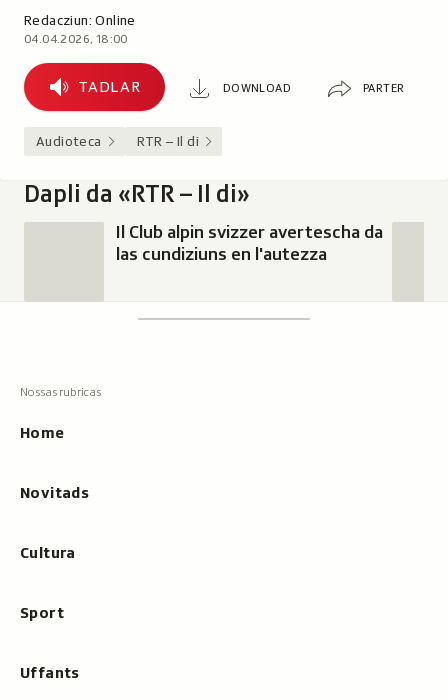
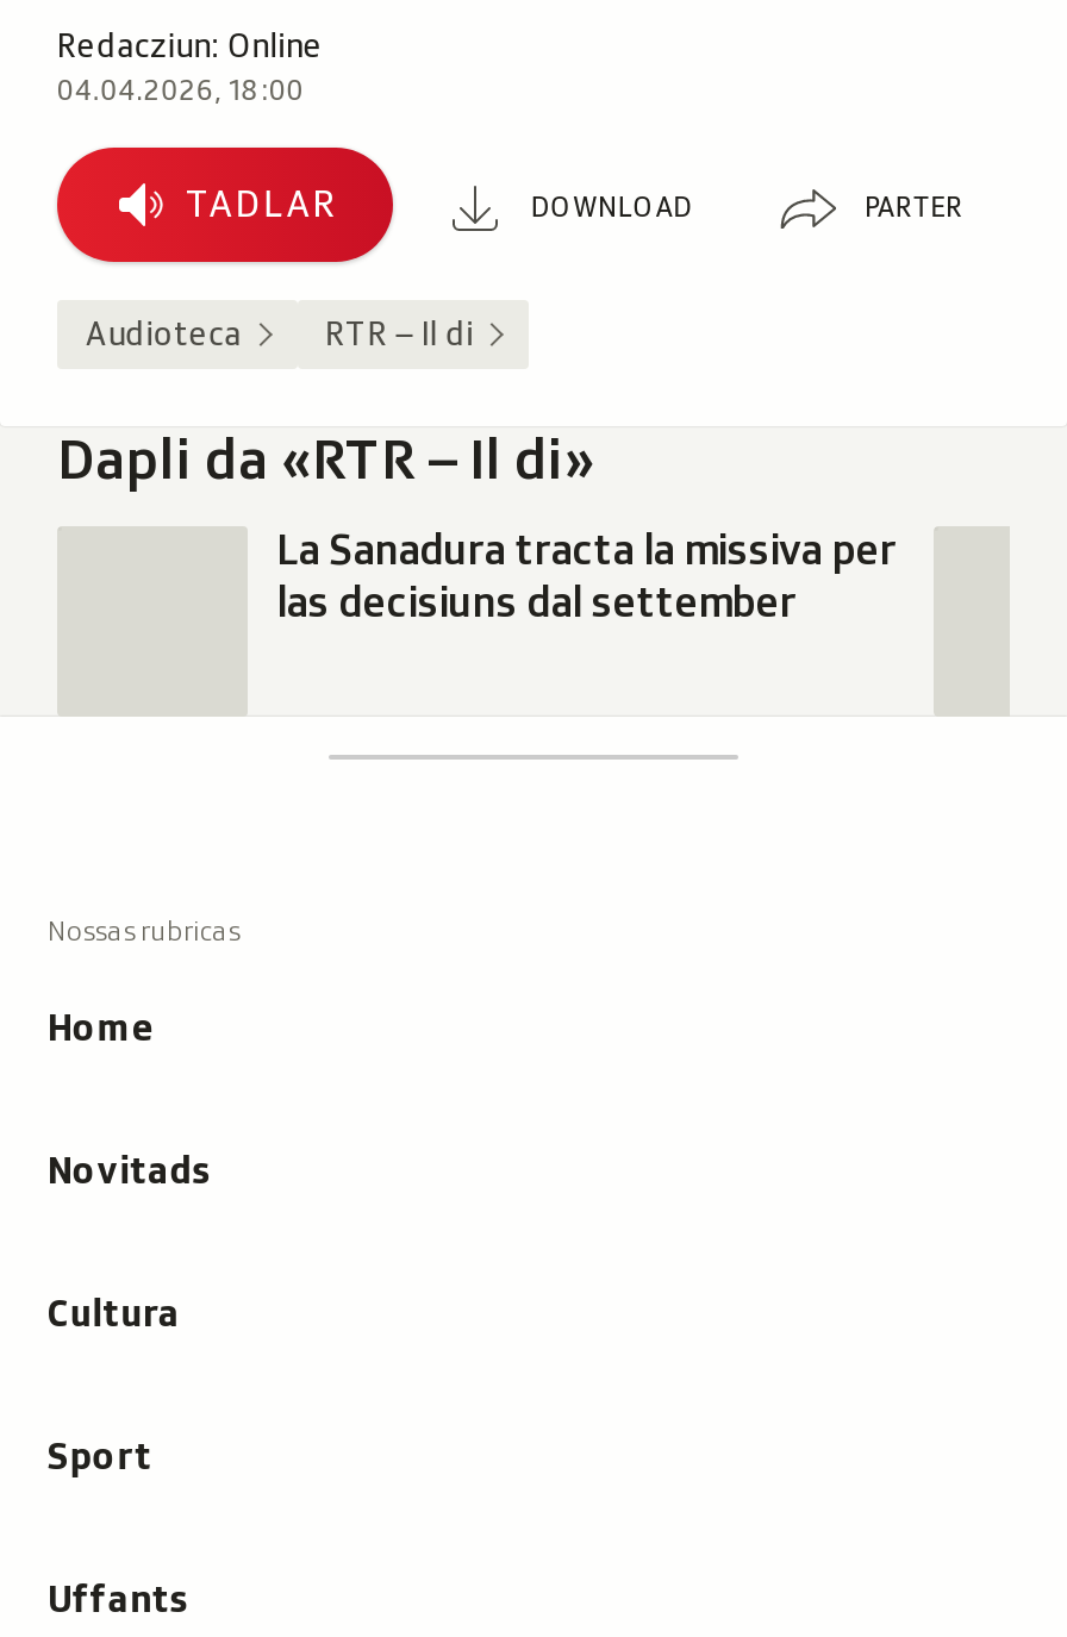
[116,221,383,266] Il Club alpin svizzer avertescha da | las cundiziuns en l'autezza -> [276,524,896,631] La Sanadura tracta la missiva per | las decisiuns dal settember

